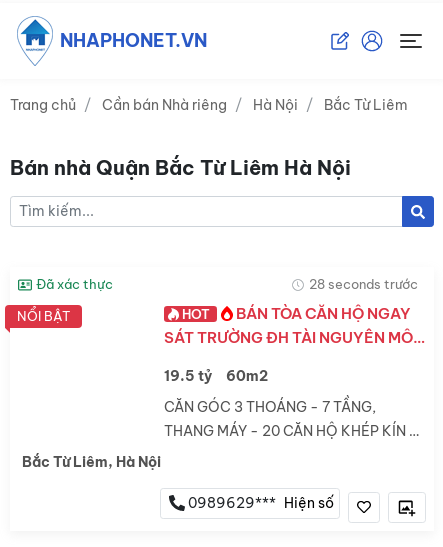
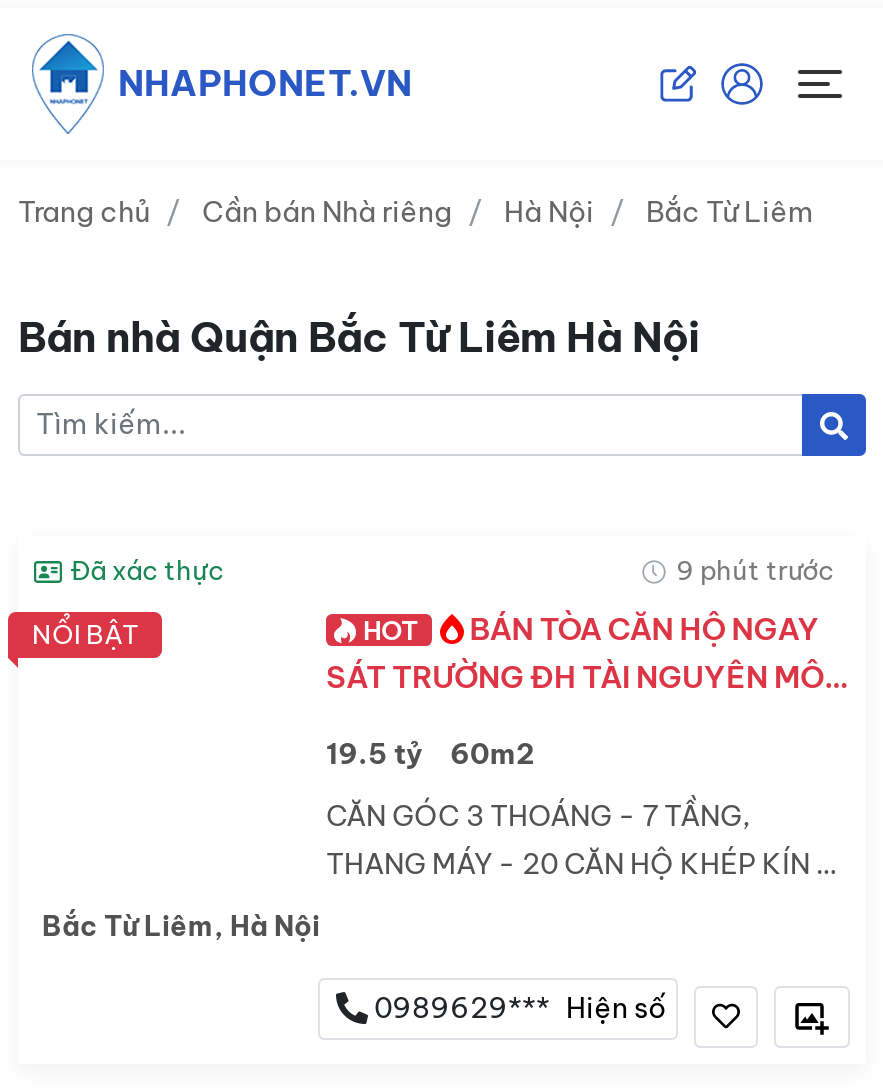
[309,276,418,292] 28 seconds trước -> [676,554,834,586] 9 phút trước

